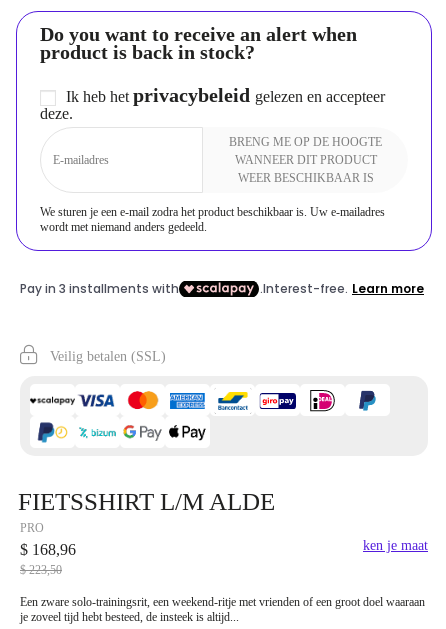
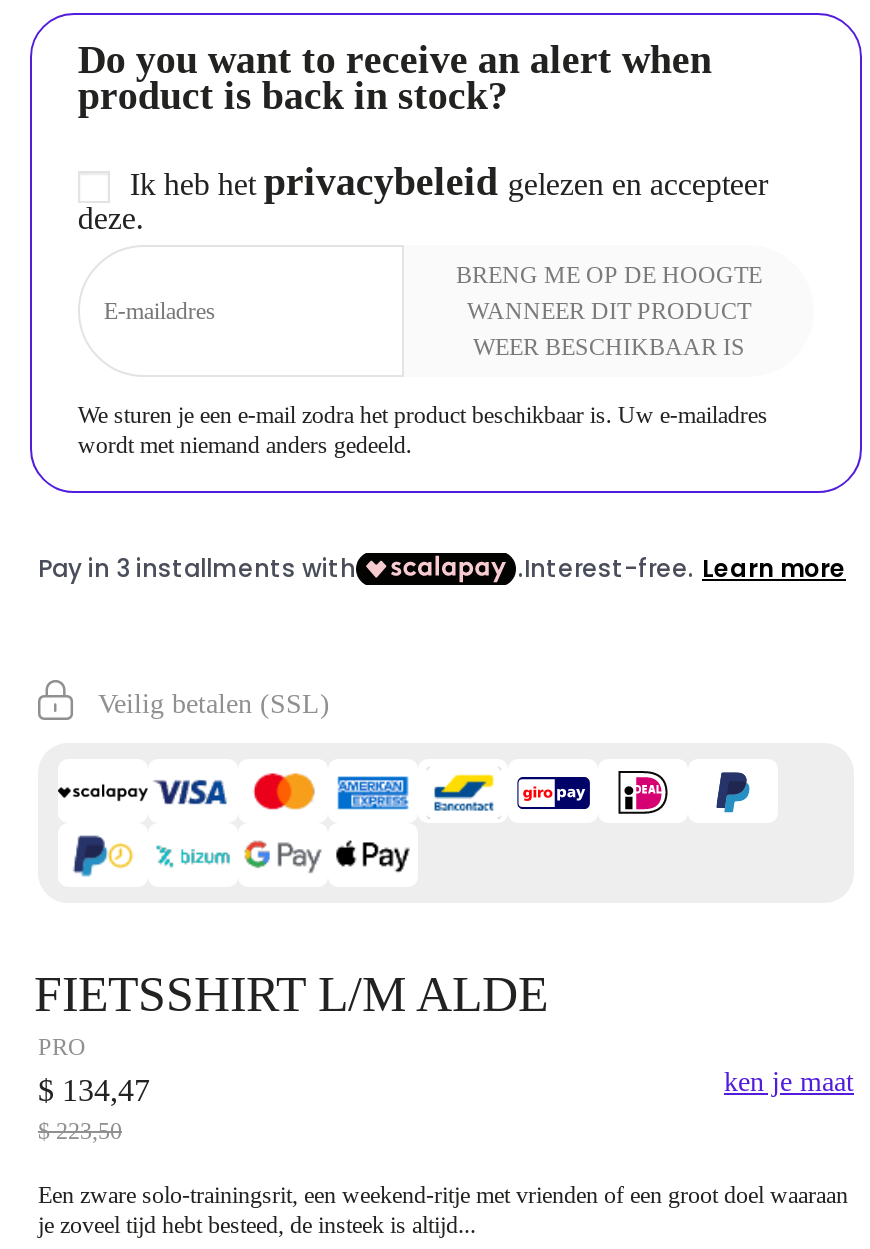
[20,541,76,558] $ 168,96 -> [38,1074,150,1108] $ 134,47

